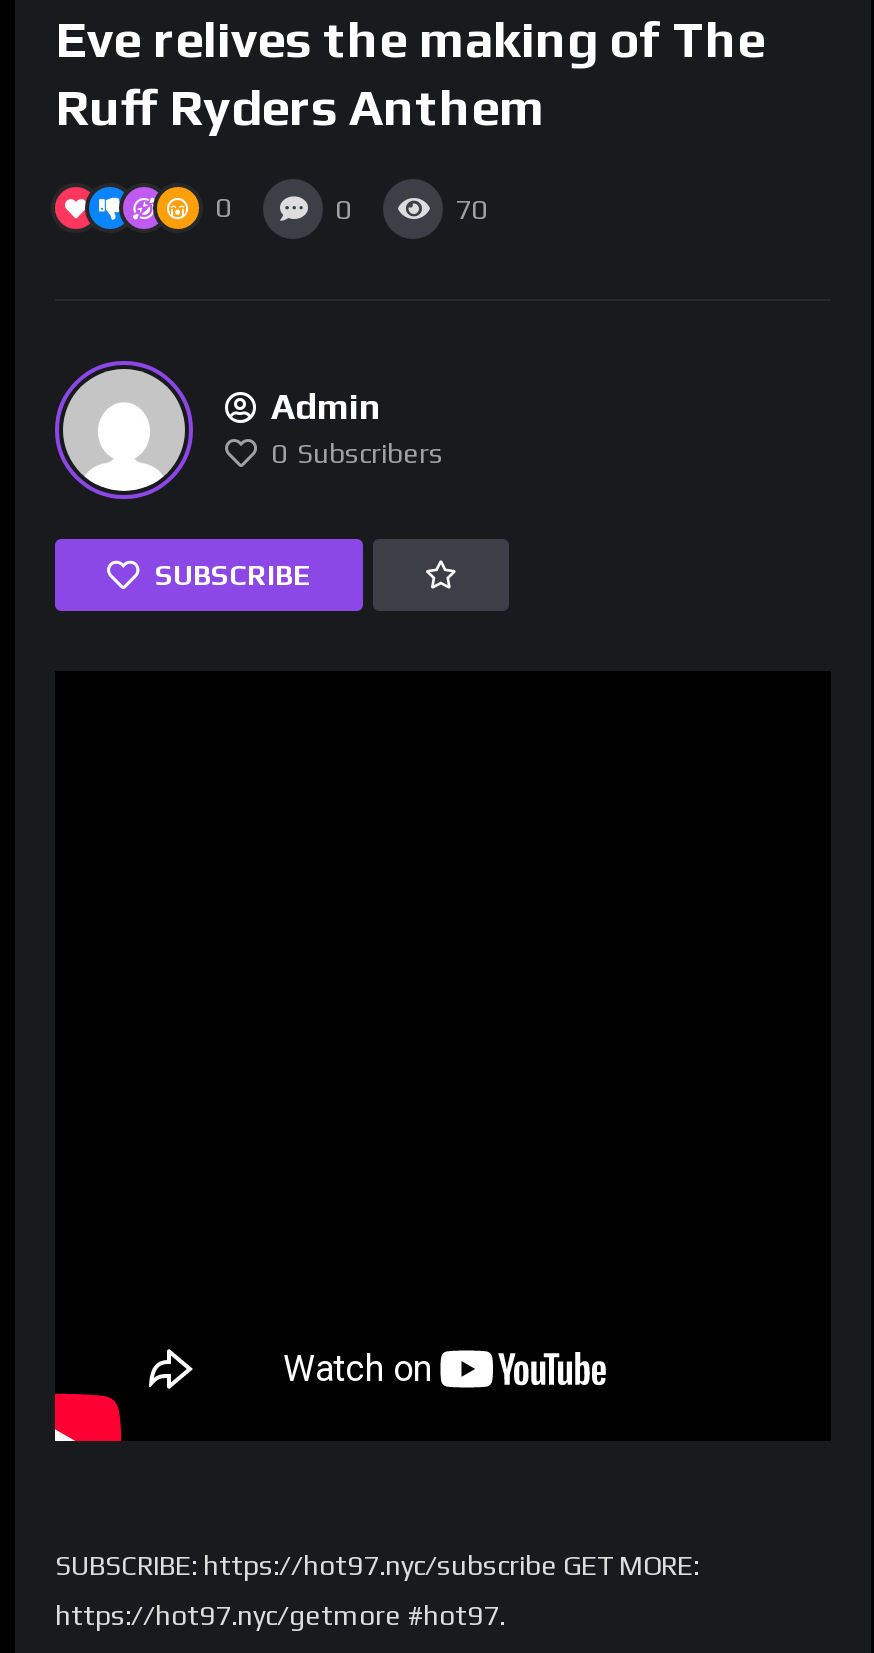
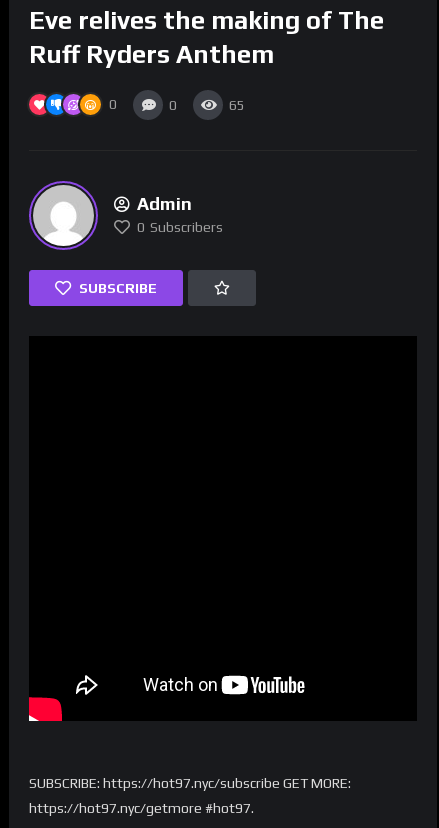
[455,192,487,224] 70 -> [229,97,245,113] 65

